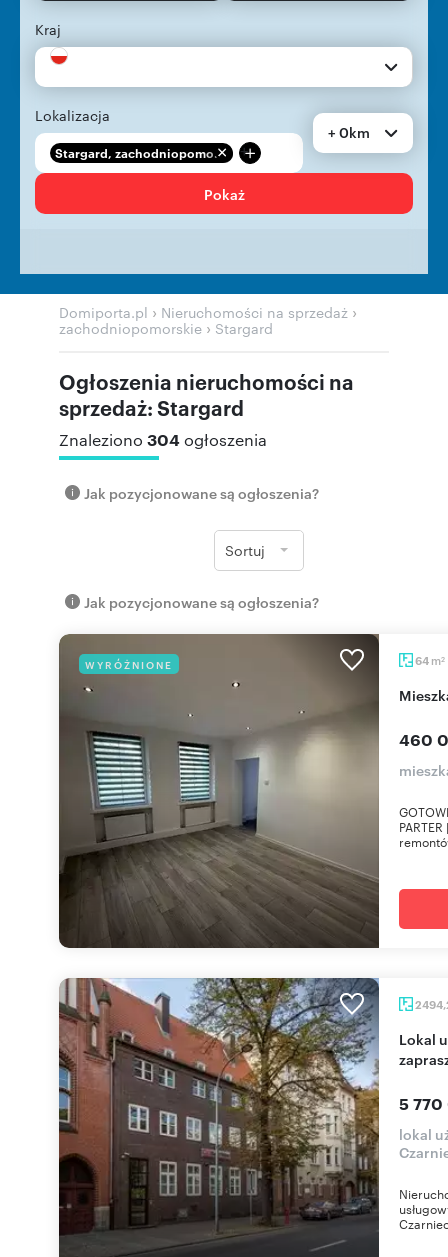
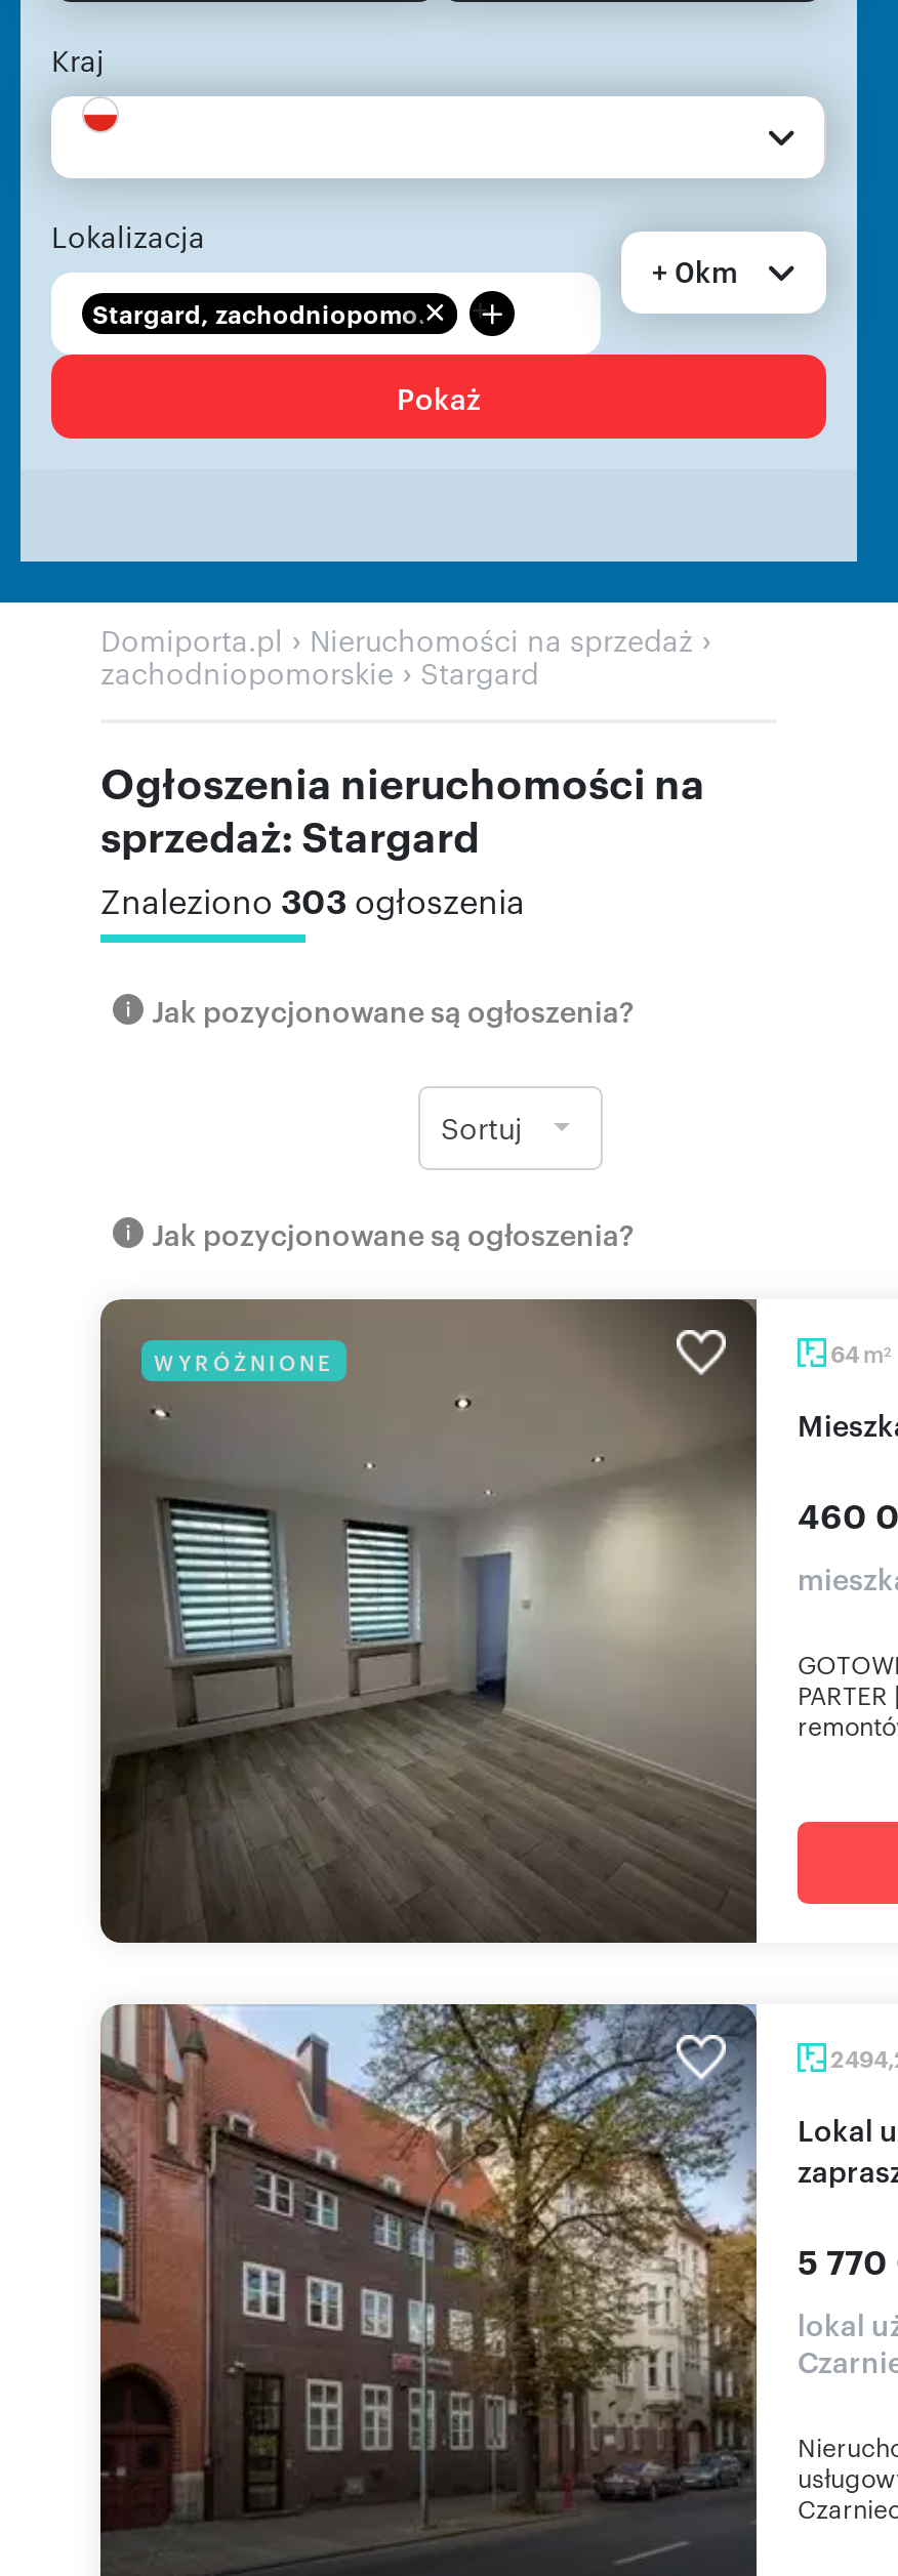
[59,428,267,450] Znaleziono 304 ogłoszenia -> [100,877,525,922] Znaleziono 303 ogłoszenia

